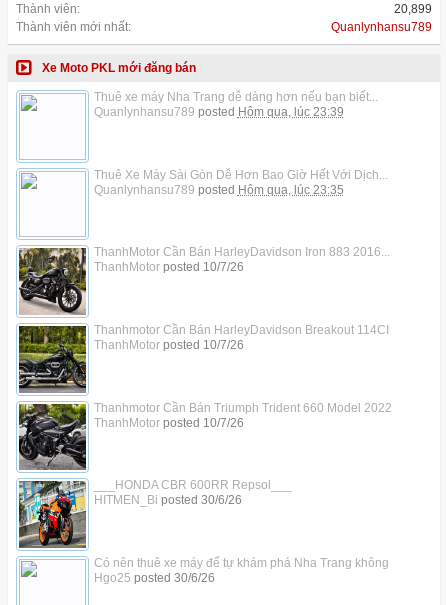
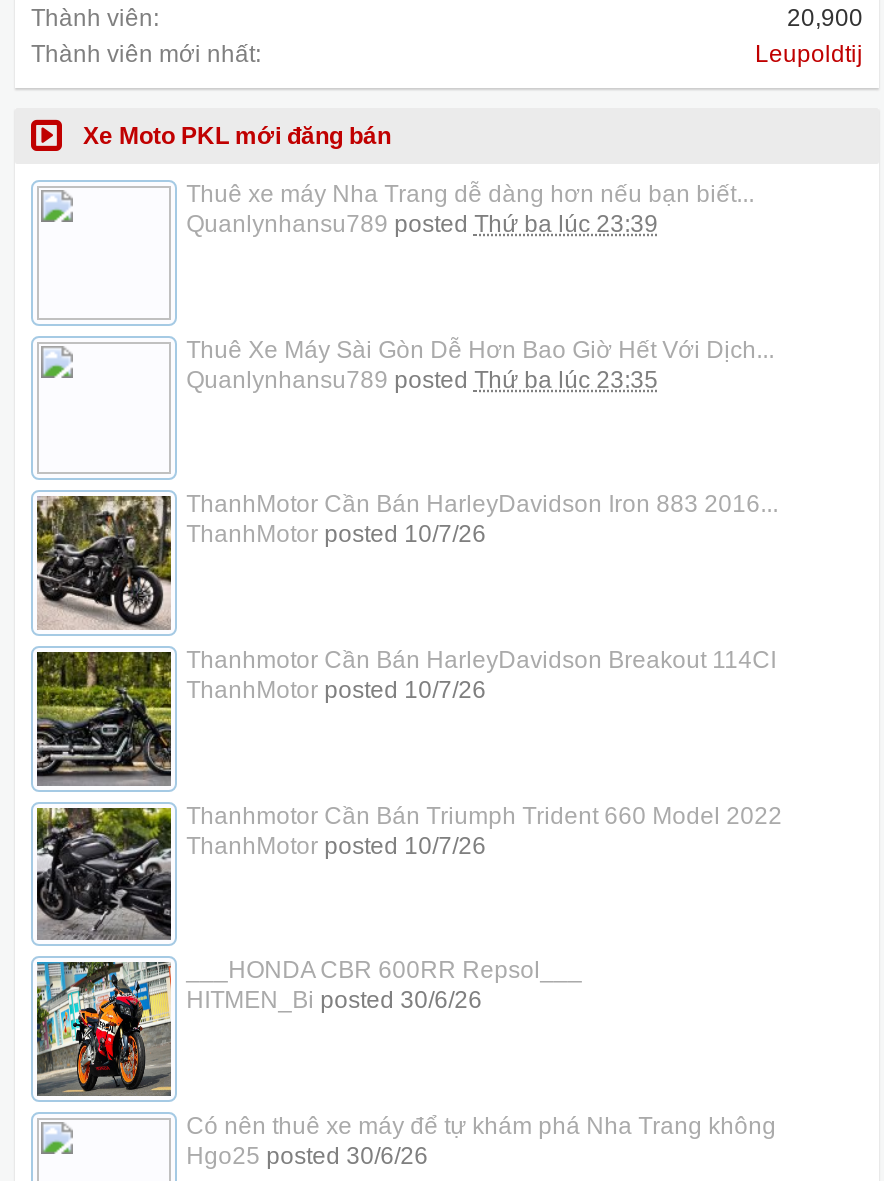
[394,2,432,16] 20,899 -> [787,4,863,32] 20,900
[331,20,432,34] Quanlynhansu789 -> [755,40,863,68] Leupoldtij
[94,105,344,119] Quanlynhansu789 posted Hôm qua, lúc 23:39 -> [186,210,658,238] Quanlynhansu789 posted Thứ ba lúc 23:39
[94,183,344,197] Quanlynhansu789 posted Hôm qua, lúc 23:35 -> [186,365,658,393] Quanlynhansu789 posted Thứ ba lúc 23:35

